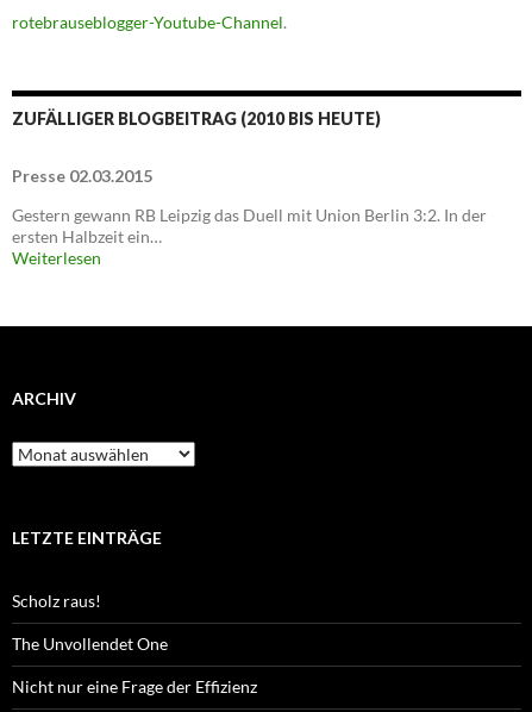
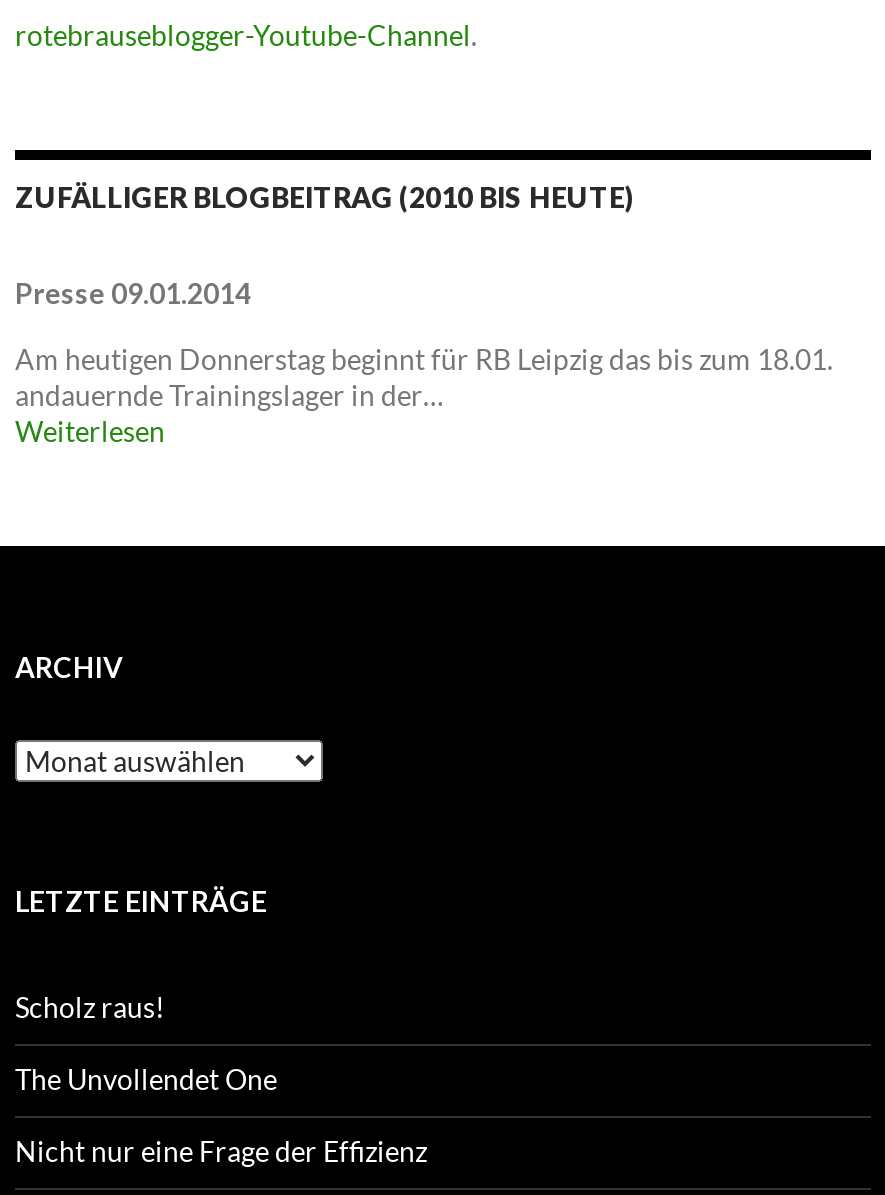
[12,166,152,186] Presse 02.03.2015 -> [15,277,251,311] Presse 09.01.2014
[12,205,487,247] Gestern gewann RB Leipzig das Duell mit Union Berlin 3:2. In der | ersten Halbzeit ein… -> [15,343,833,413] Am heutigen Donnerstag beginnt für RB Leipzig das bis zum 18.01. | andauernde Trainingslager in der…

